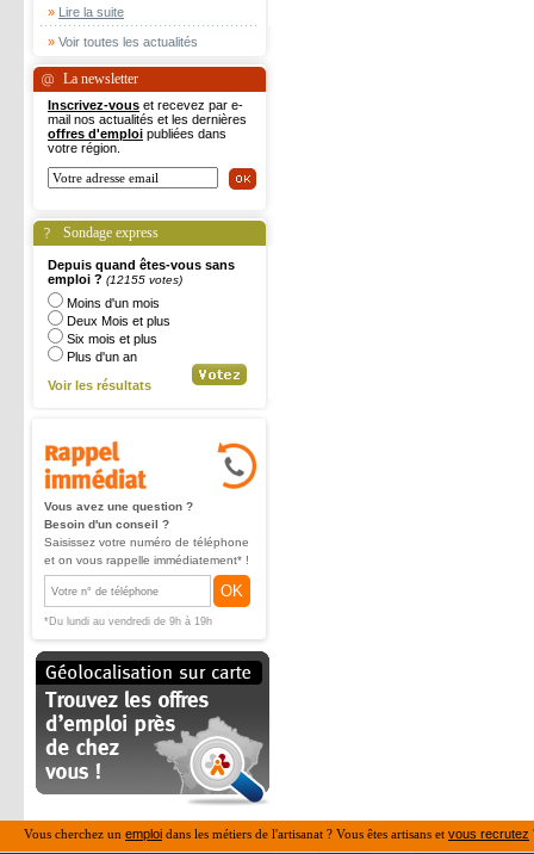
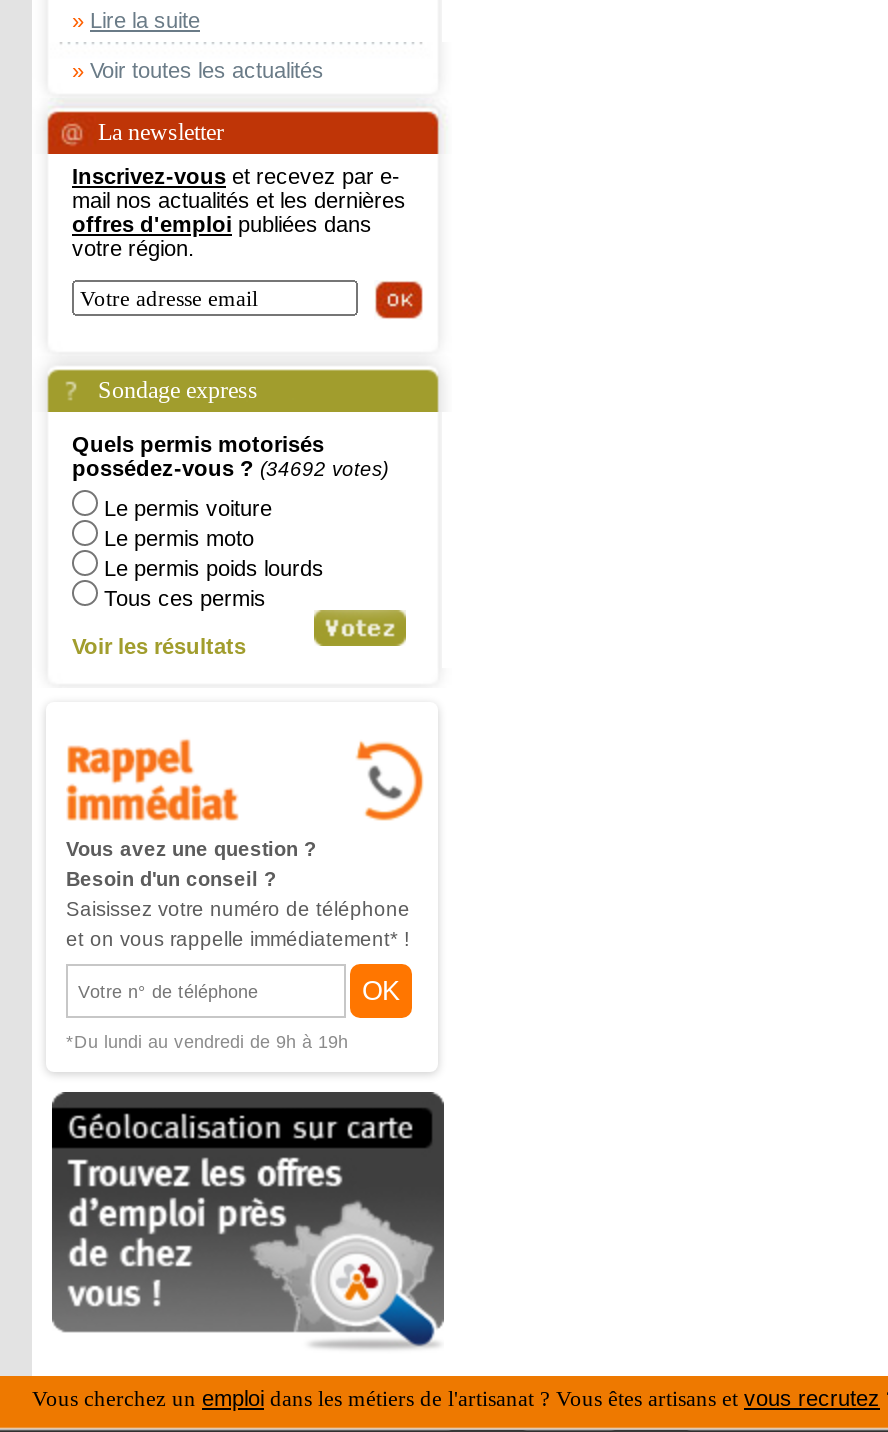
[48,258,235,286] Depuis quand êtes-vous sans | emploi ? (12155 votes) -> [72,432,388,480] Quels permis motorisés | possédez-vous ? (34692 votes)
[67,296,170,364] Moins d'un mois | Deux Mois et plus | Six mois et plus | Plus d'un an -> [104,496,324,610] Le permis voiture | Le permis moto | Le permis poids lourds | Tous ces permis

